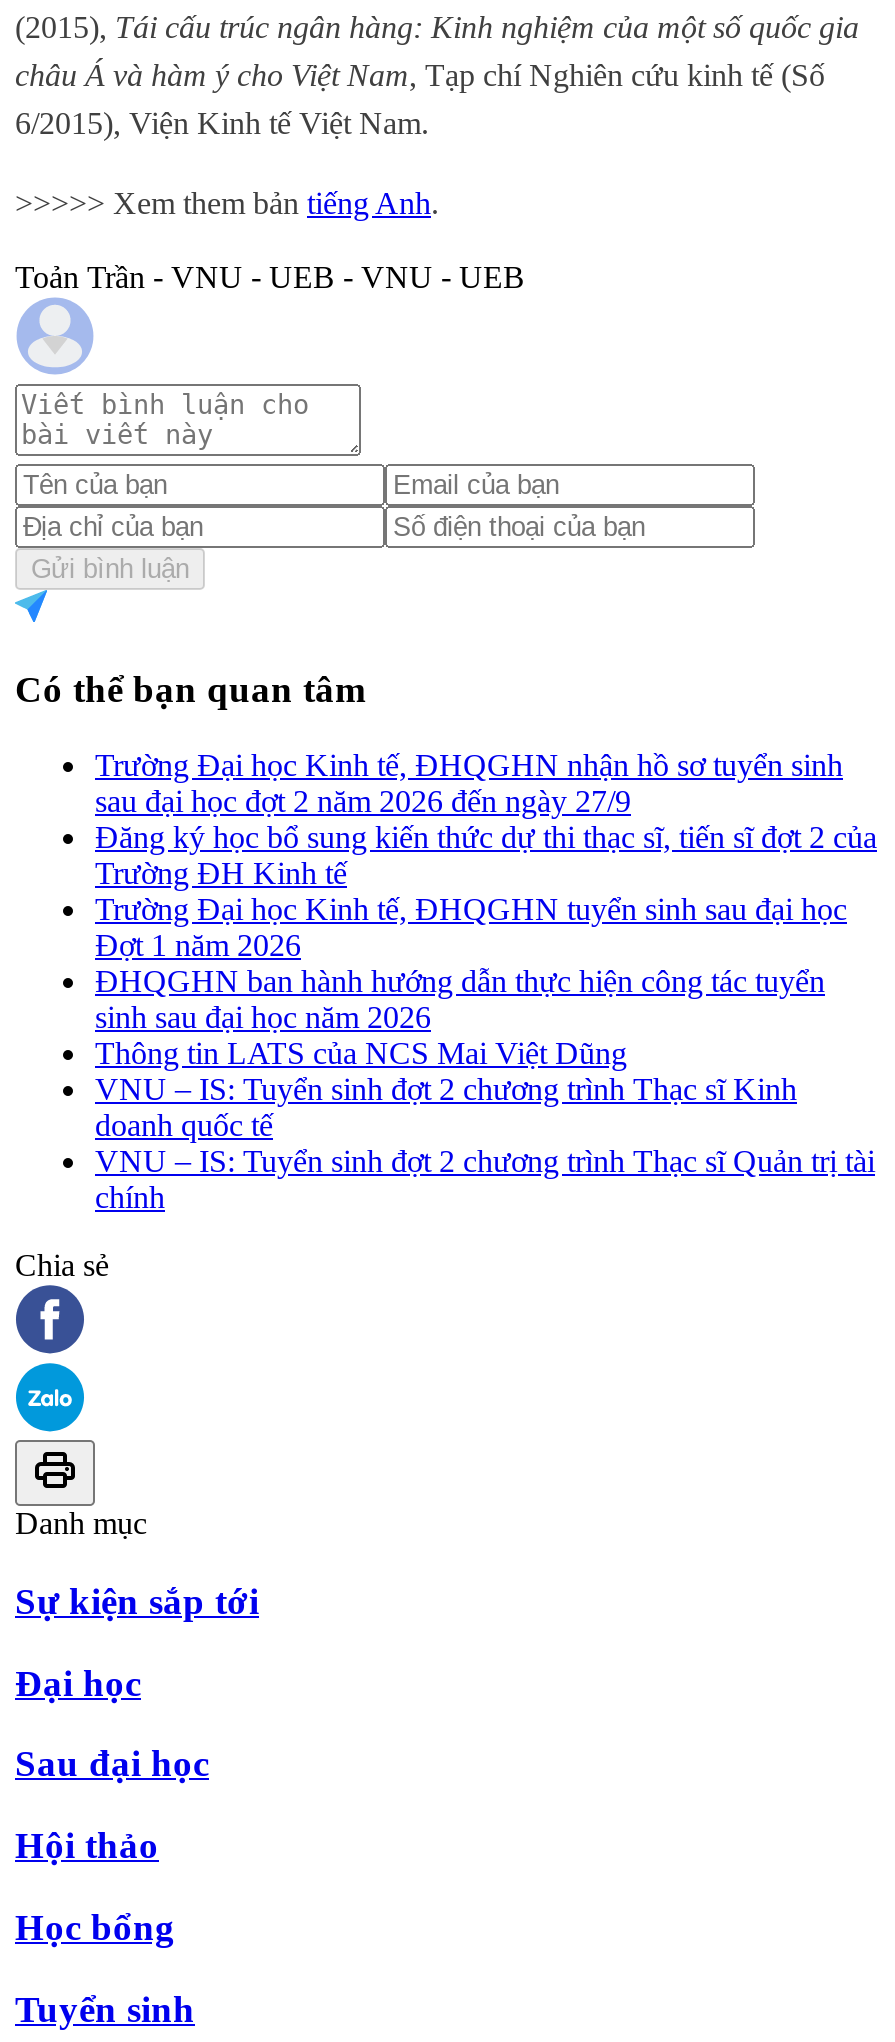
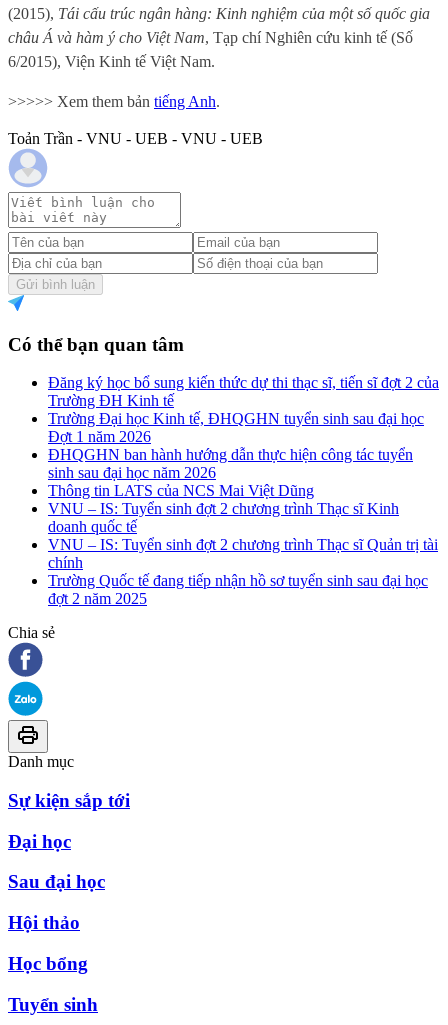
[95,748,843,818] Trường Đại học Kinh tế, ĐHQGHN nhận hồ sơ tuyển sinh | sau đại học đợt 2 năm 2026 đến ngày 27/9 -> none
moved [95,820,877,1214] -> [48,374,439,571]: Đăng ký học bổ sung kiến thức dự thi thạc sĩ, tiến sĩ đợt 2 của | Trường ĐH Kinh tế | Trường Đại học Kinh tế, ĐHQGHN tuyển sinh sau đại học | ... | VNU – IS: Tuyển sinh đợt 2 chương trình Thạc sĩ Quản trị tài | chính
none -> [48,572,428,607] Trường Quốc tế đang tiếp nhận hồ sơ tuyển sinh sau đại học | đợt 2 năm 2025

